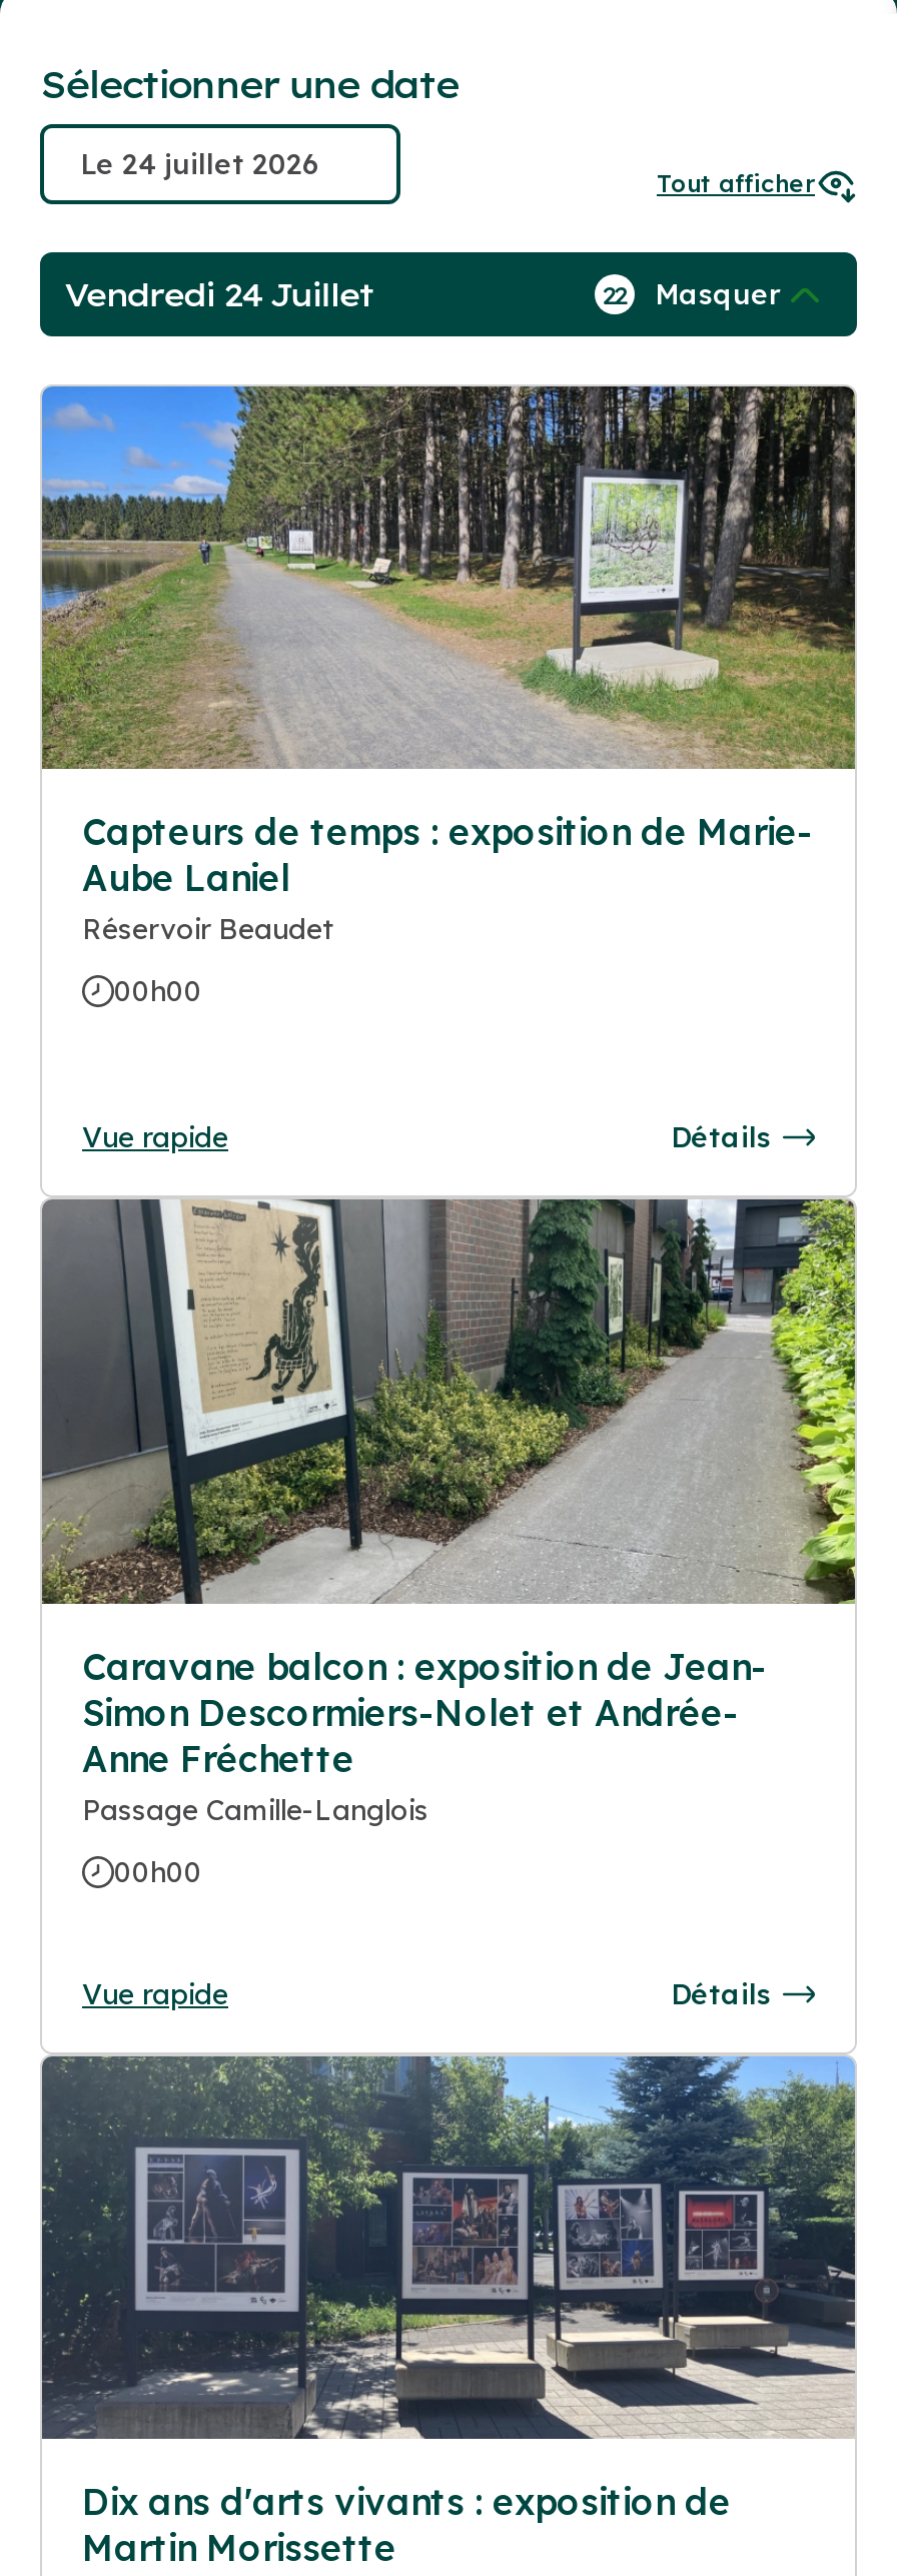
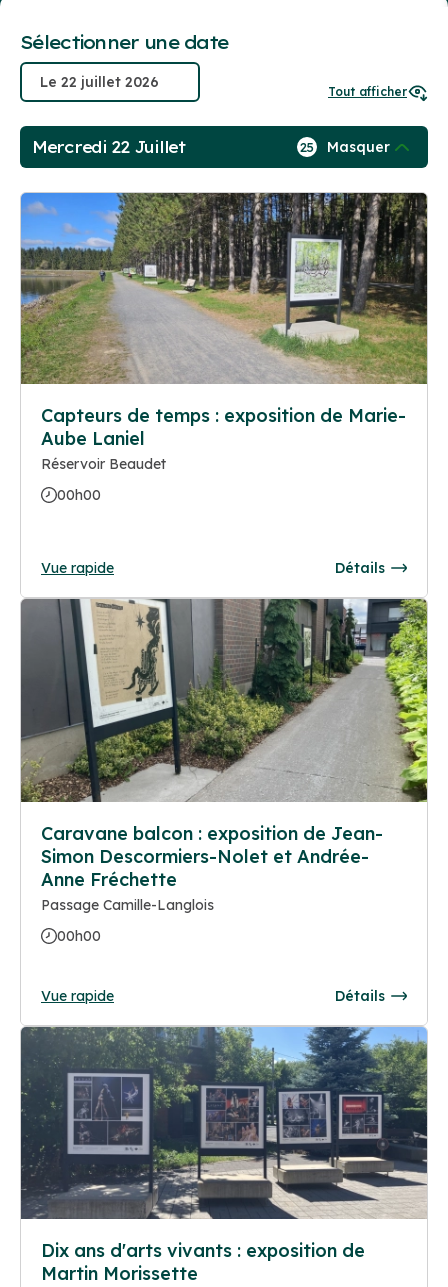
[64,275,374,315] Vendredi 24 Juillet -> [32,137,186,157] Mercredi 22 Juillet
[602,277,781,313] 22 Masquer -> [300,138,390,156] 25 Masquer

